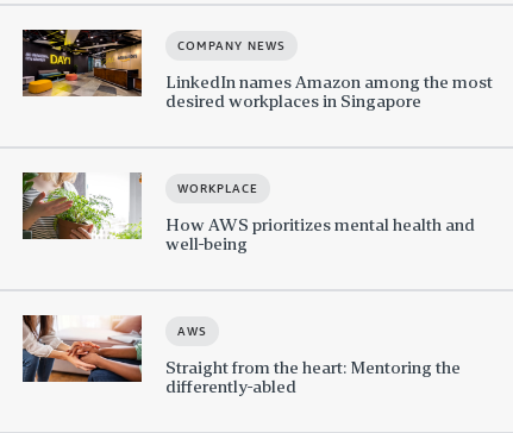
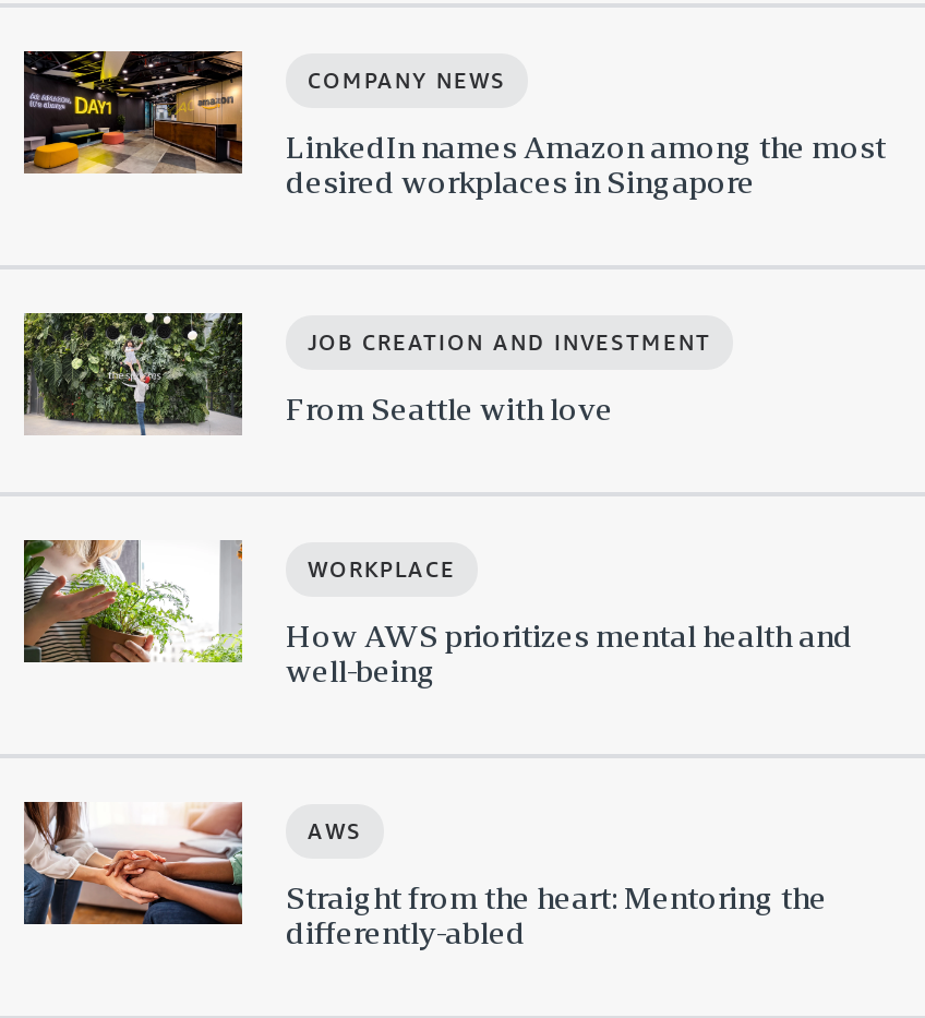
none -> [22,311,711,435] [image] | JOB CREATION AND INVESTMENT | From Seattle with love

